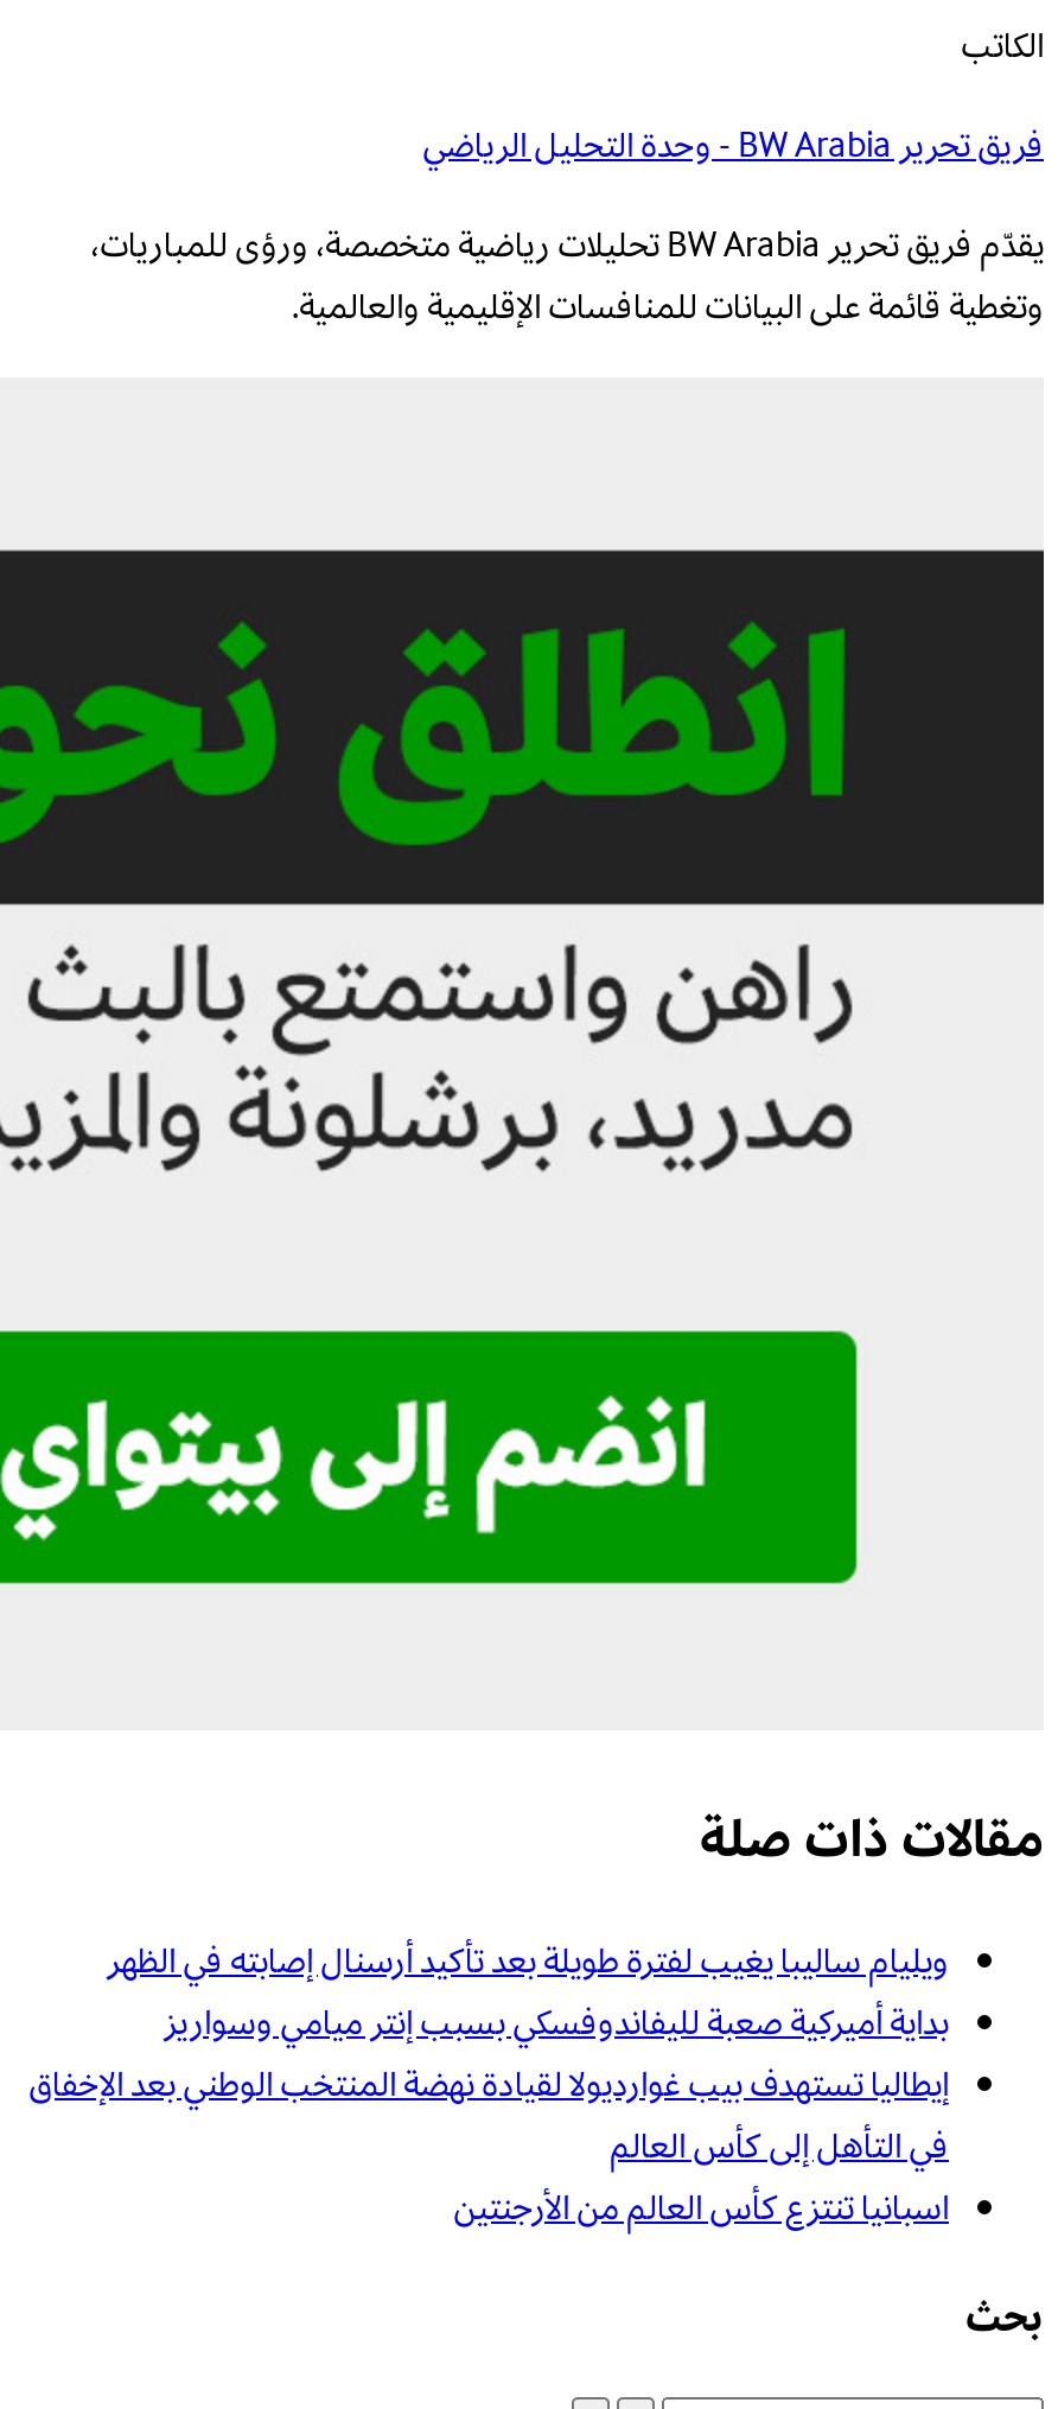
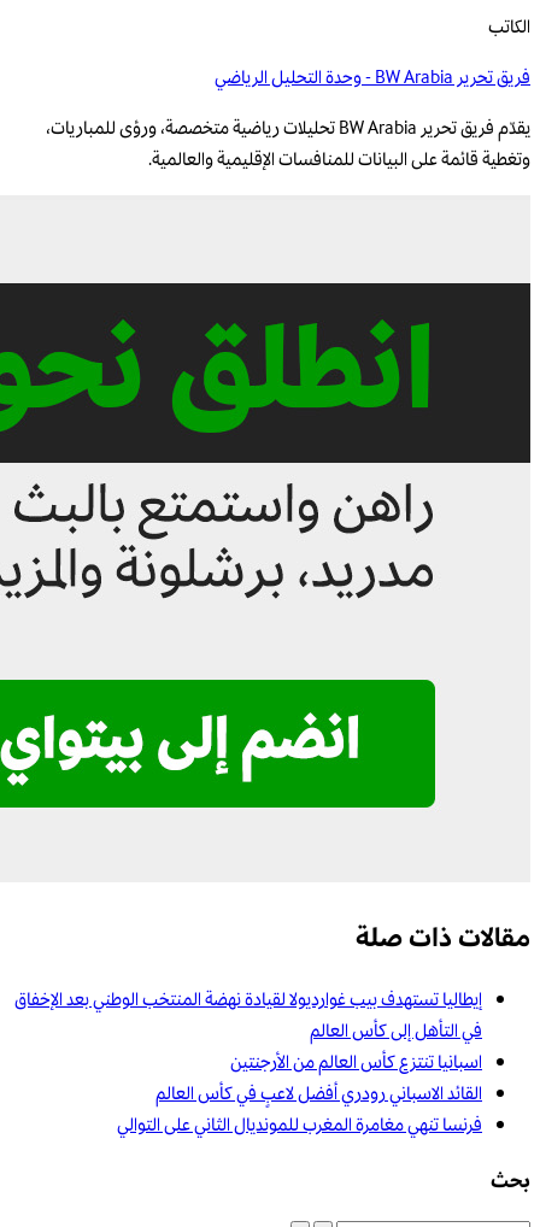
[107,1932,949,2055] ويليام ساليبا يغيب لفترة طويلة بعد تأكيد أرسنال إصابته في الظهر | بداية أميركية صعبة لليفاندوفسكي بسبب إنتر ميامي وسواريز -> none
moved [28,2055,949,2240] -> [14,985,482,1079]: إيطاليا تستهدف بيب غوارديولا لقيادة نهضة المنتخب الوطني بعد الإخفاق | في التأهل إلى كأس العالم | اسبانيا تنتزع كأس العالم من الأرجنتين
none -> [117,1079,482,1141] القائد الاسباني رودري أفضل لاعبٍ في كأس العالم | فرنسا تنهي مغامرة المغرب للمونديال الثاني على التوالي

